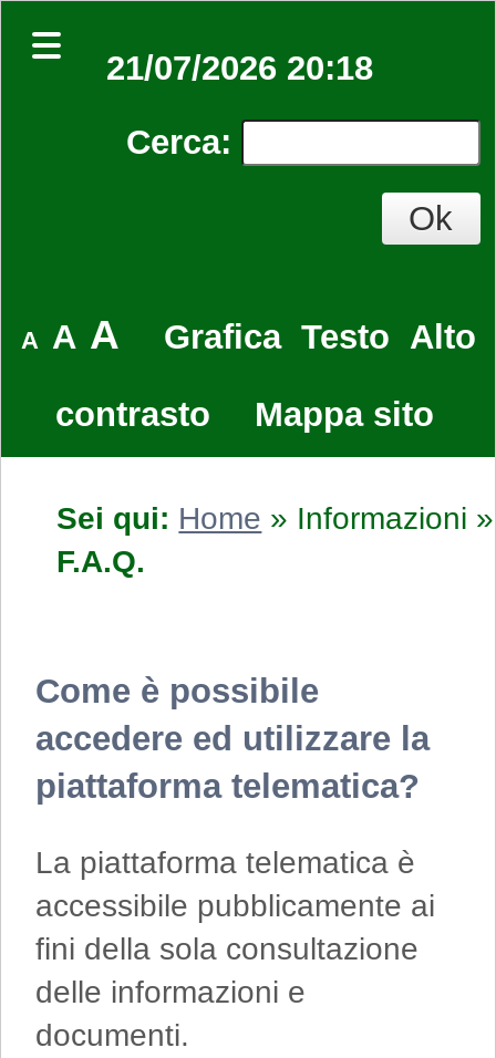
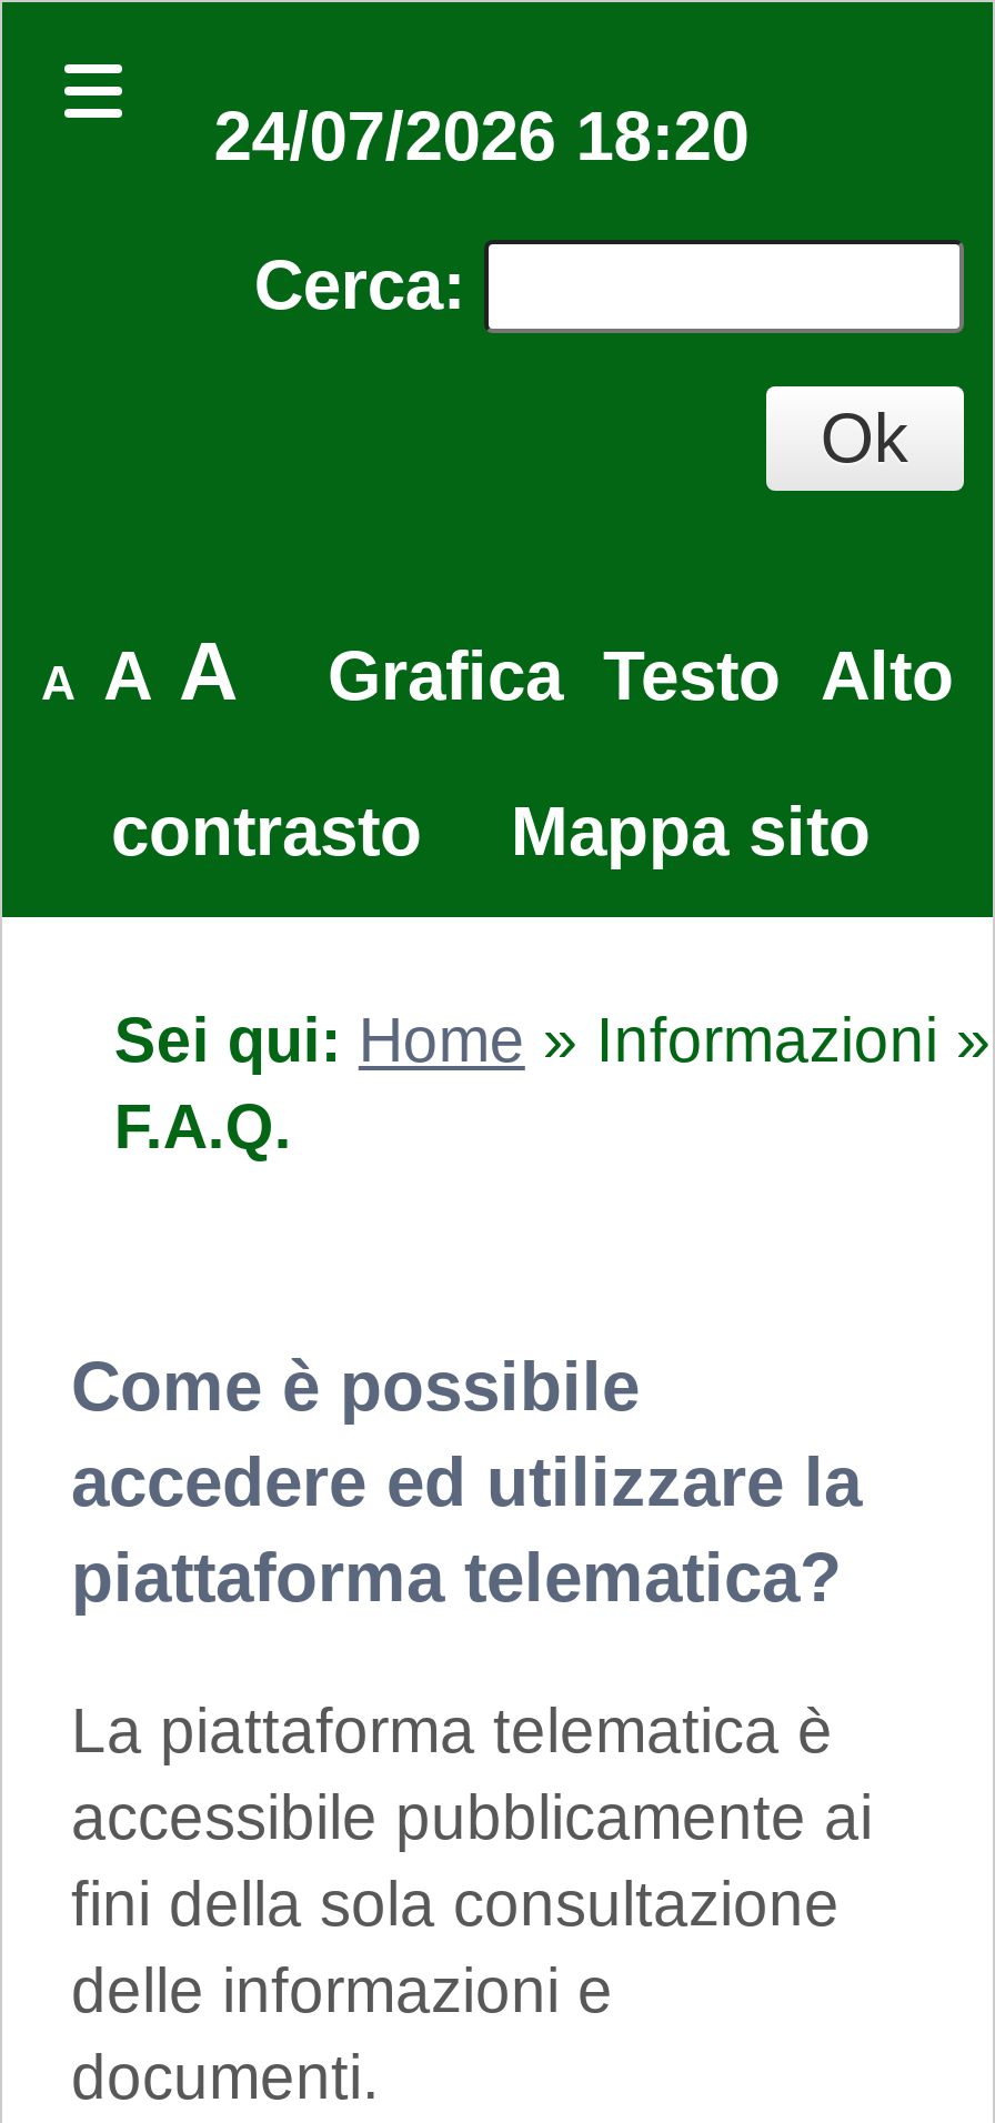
[107,49,373,88] 21/07/2026 20:18 -> [214,99,749,176] 24/07/2026 18:20

